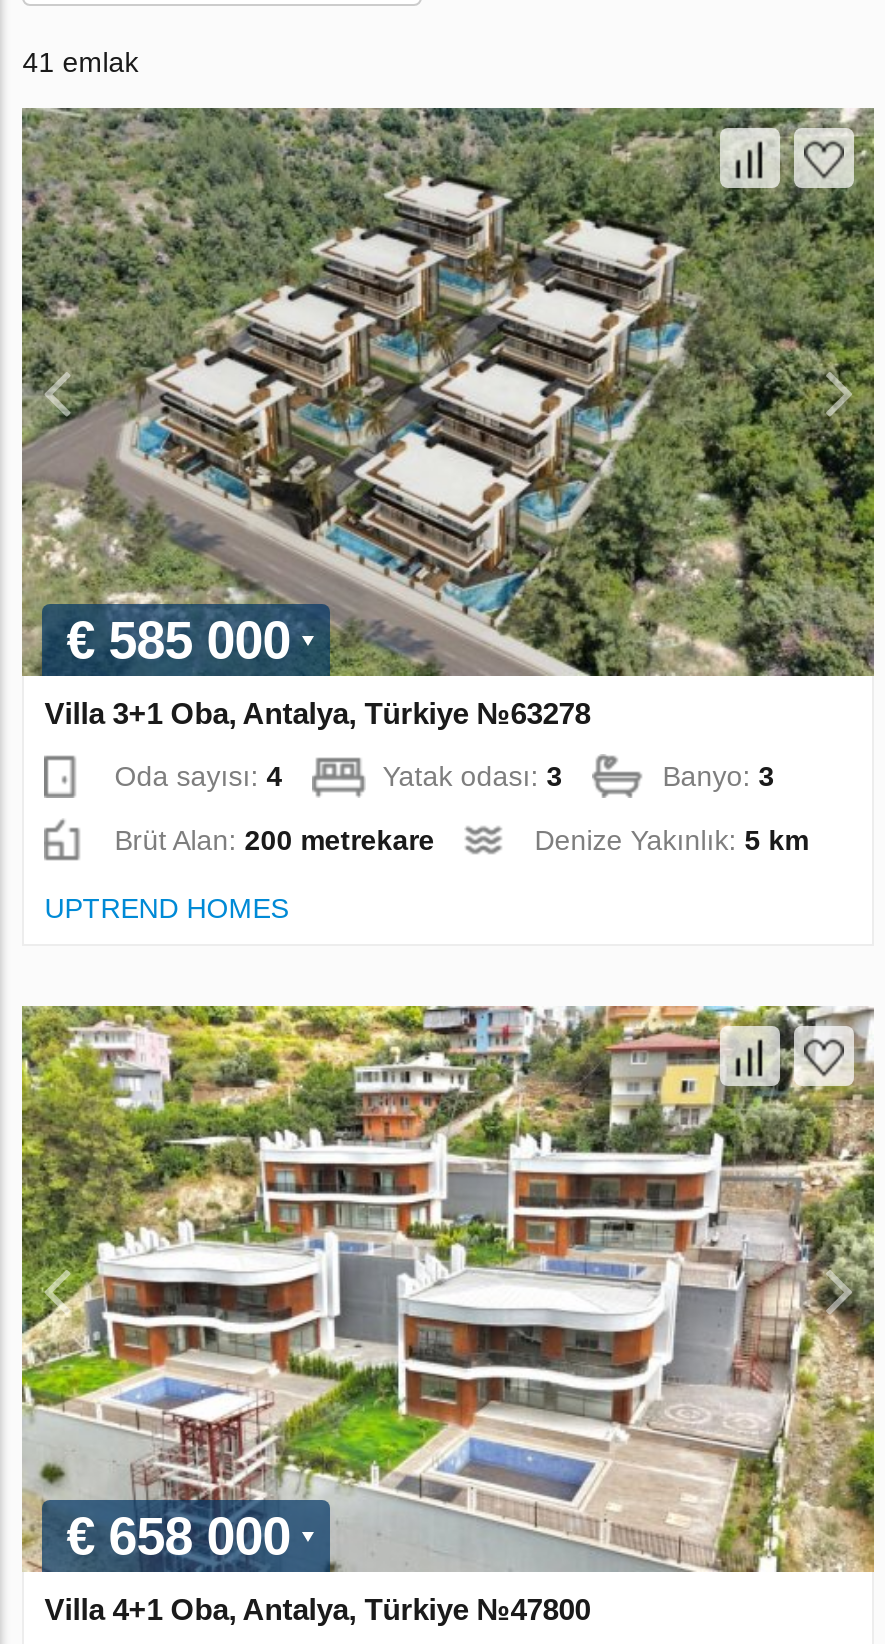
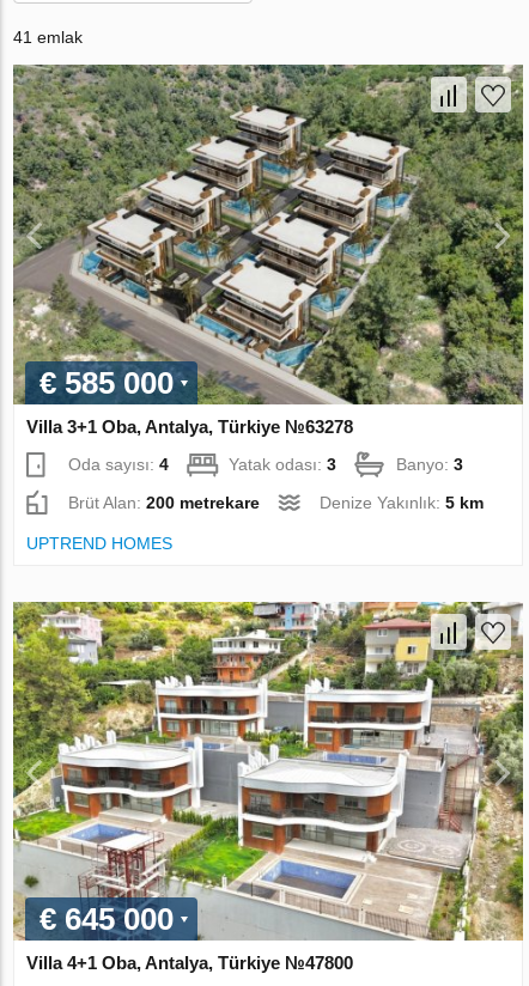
[66,1507,290,1567] € 658 000 -> [40,902,174,937] € 645 000

